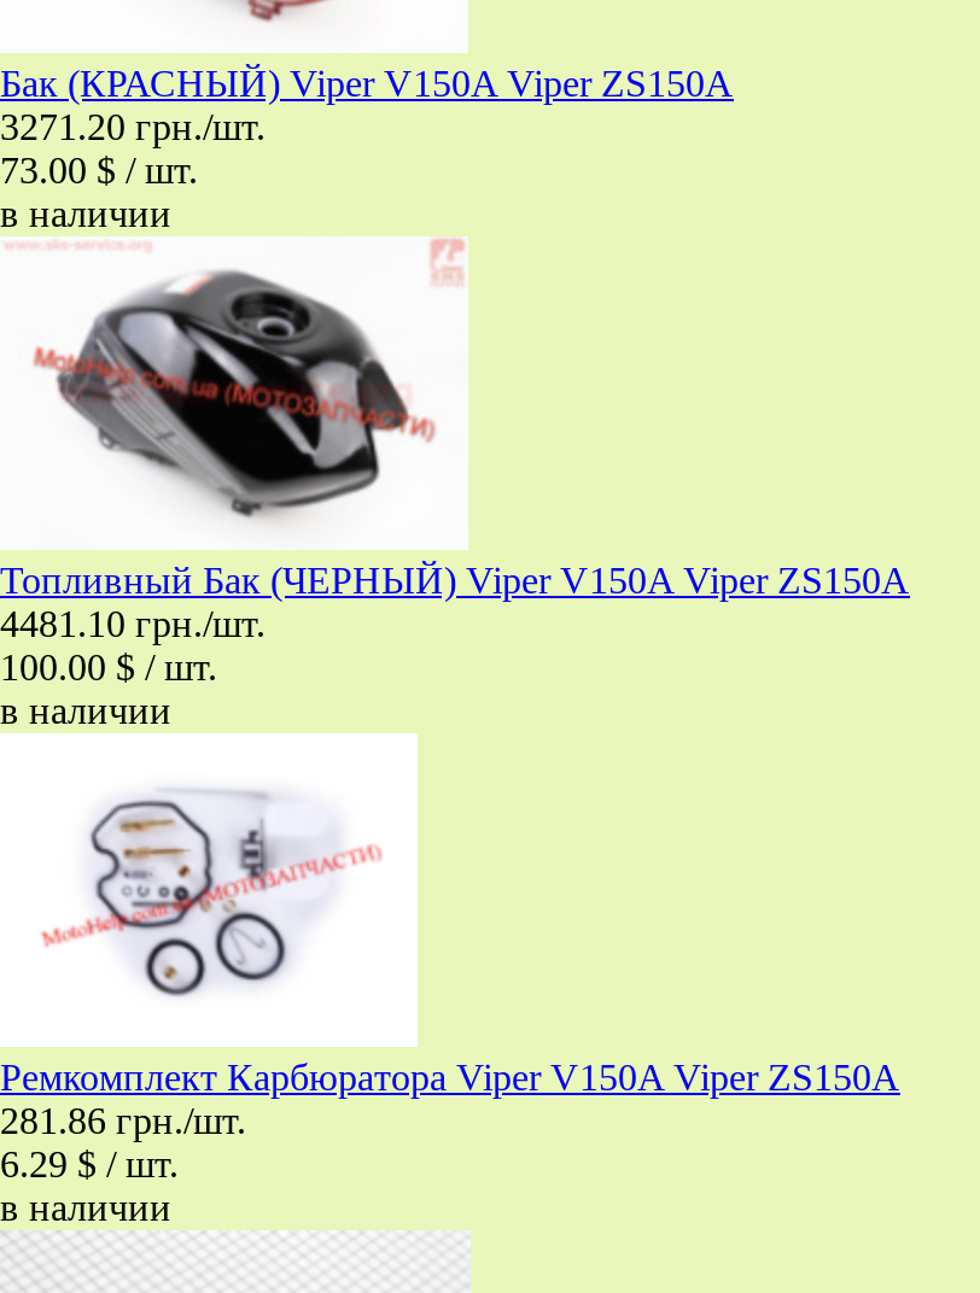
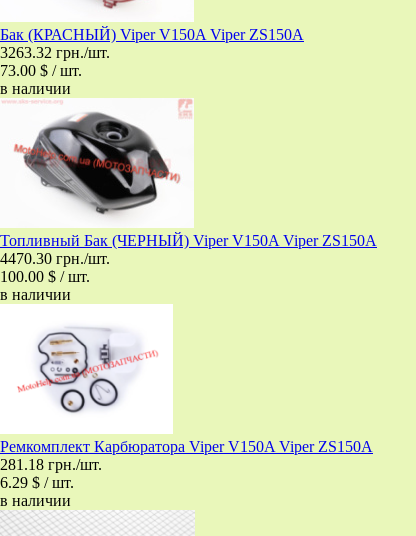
[0,107,266,148] 3271.20 грн./шт. -> [0,44,110,61] 3263.32 грн./шт.
[0,604,266,645] 4481.10 грн./шт. -> [0,250,110,267] 4470.30 грн./шт.
[0,1101,246,1142] 281.86 грн./шт. -> [0,456,102,473] 281.18 грн./шт.

